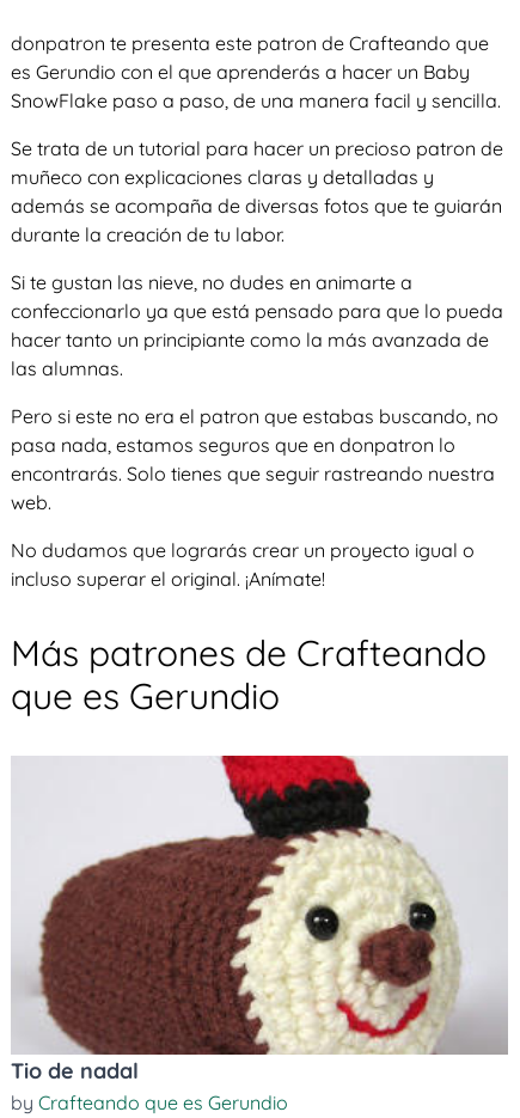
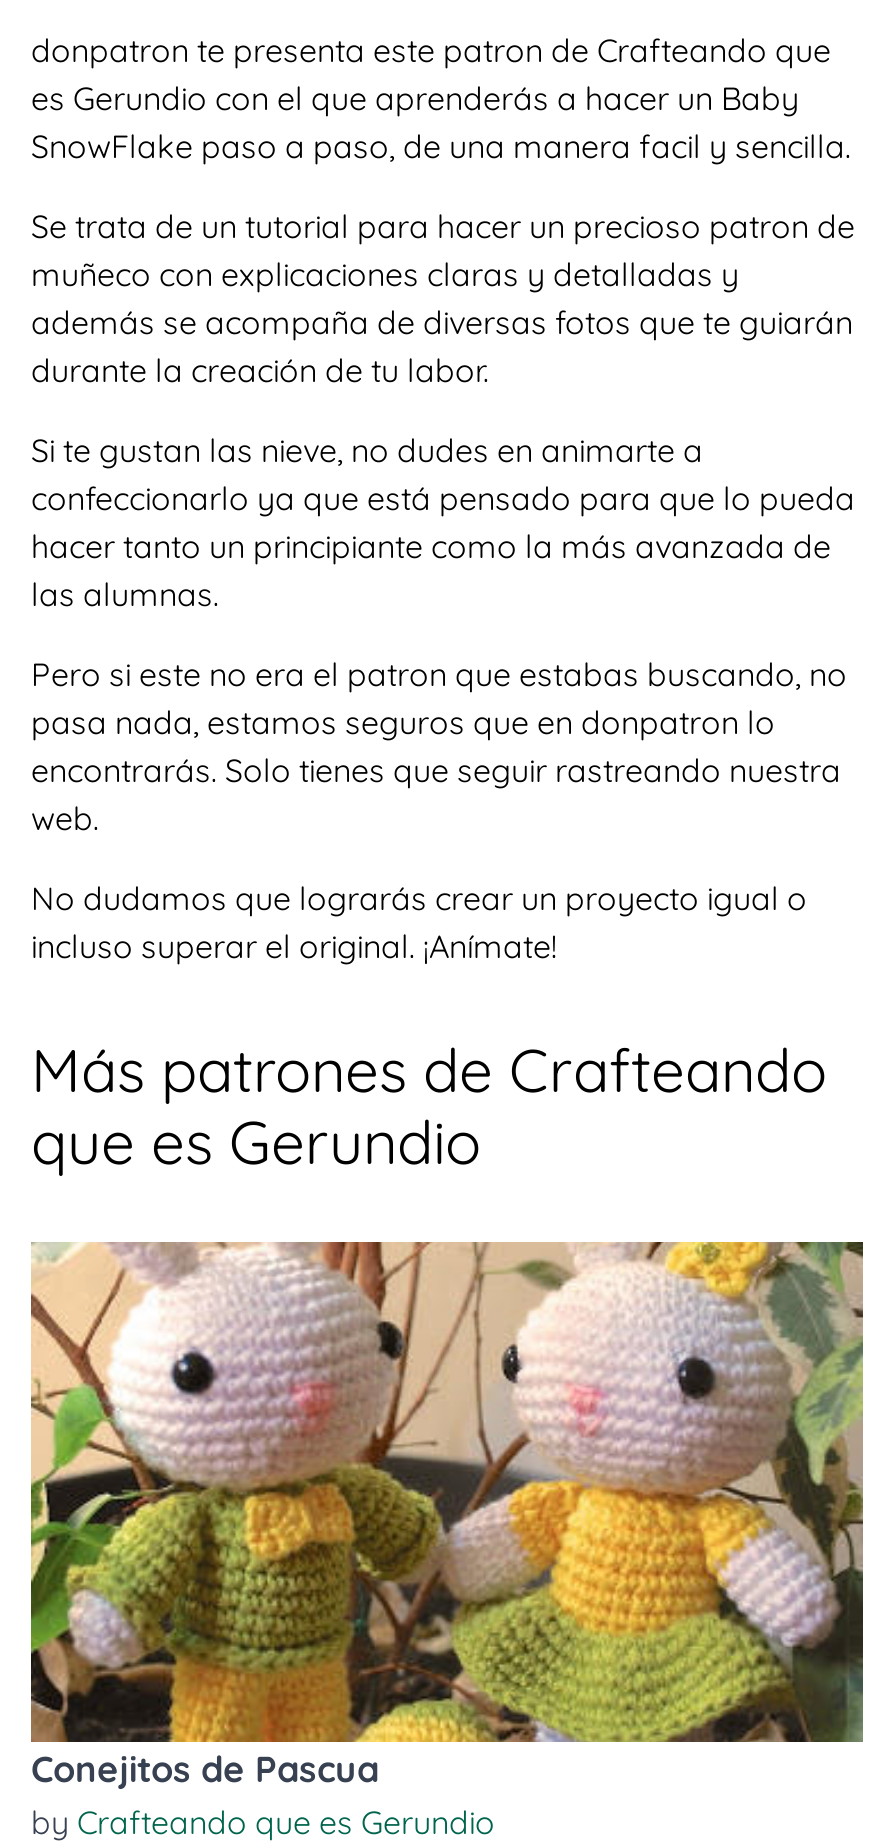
[11,755,508,1085] [image] | Tio de nadal -> [29,1240,865,1792] [image] | Conejitos de Pascua

